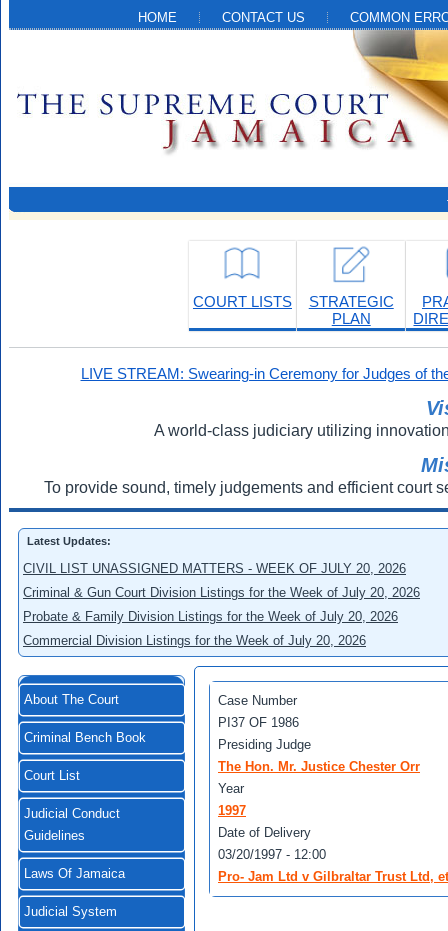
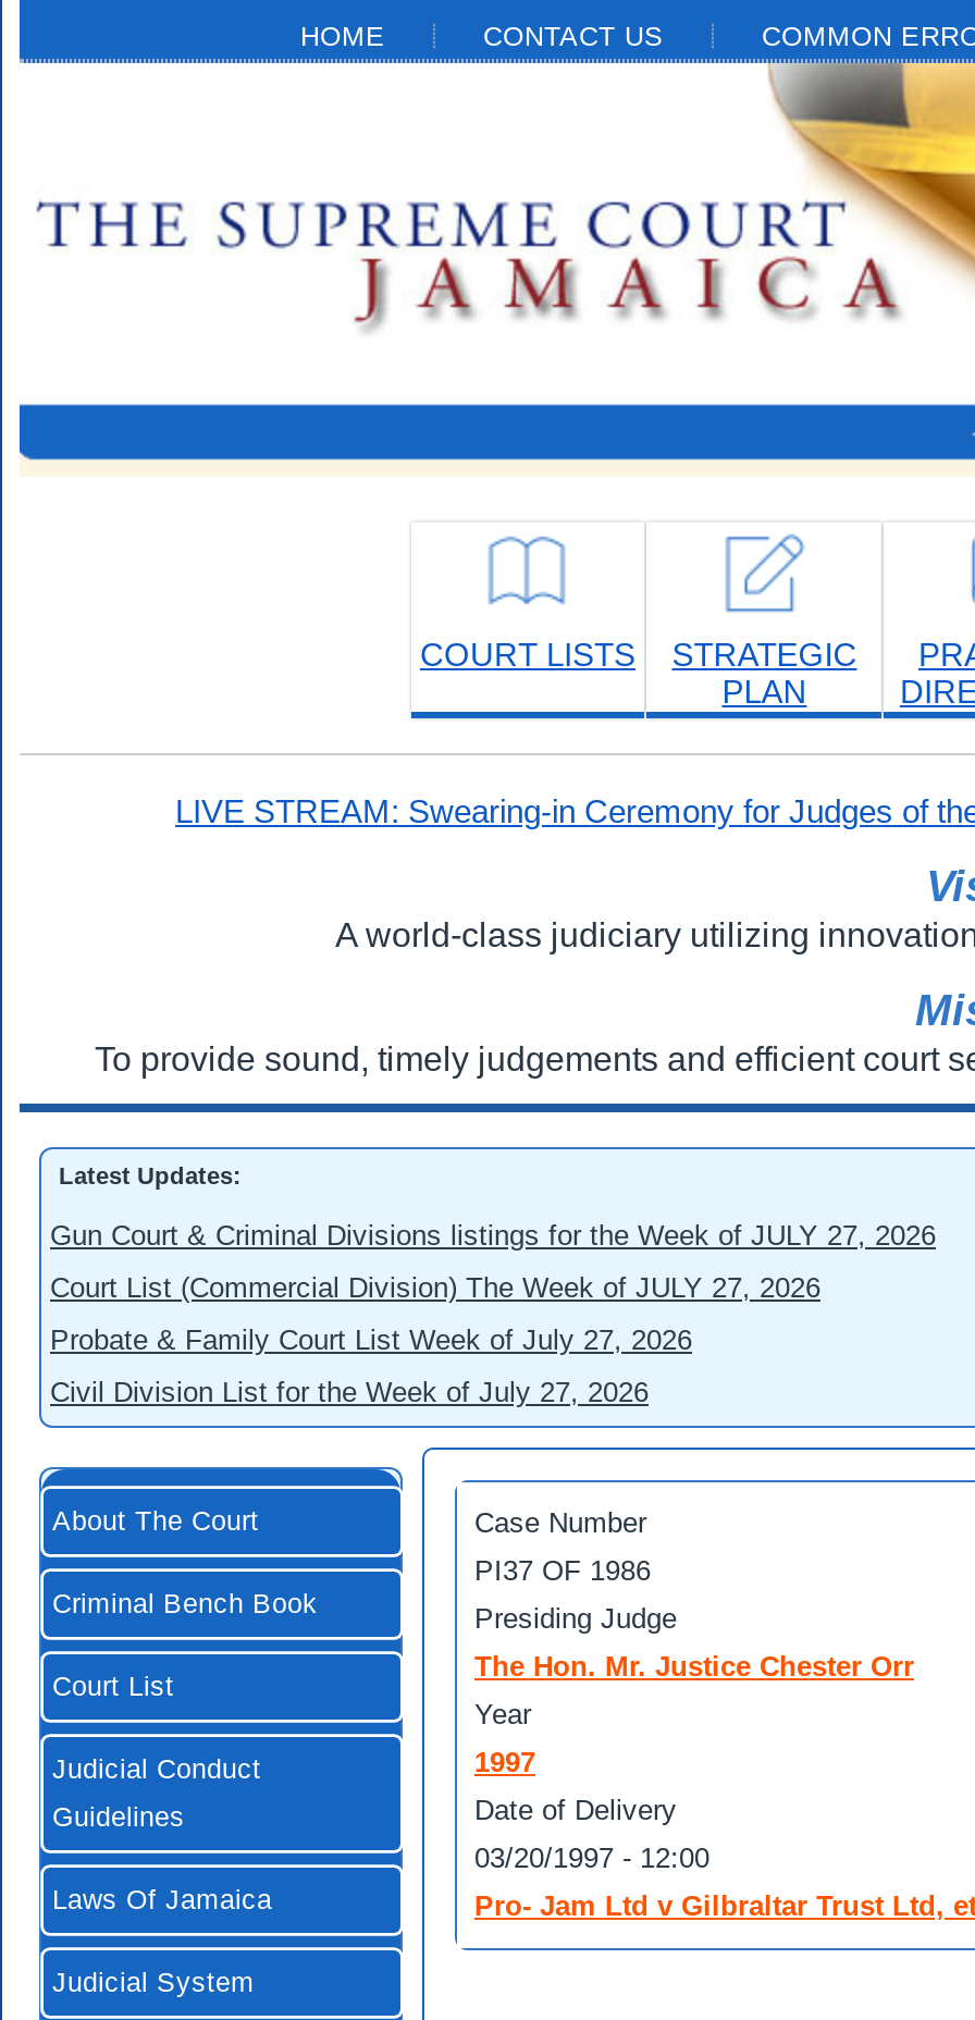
[23,561,406,576] CIVIL LIST UNASSIGNED MATTERS - WEEK OF JULY 20, 2026 -> [50,1219,936,1252] Gun Court & Criminal Divisions listings for the Week of JULY 27, 2026
[23,585,420,600] Criminal & Gun Court Division Listings for the Week of July 20, 2026 -> [50,1271,820,1304] Court List (Commercial Division) The Week of JULY 27, 2026
[23,609,398,624] Probate & Family Division Listings for the Week of July 20, 2026 -> [50,1323,692,1356] Probate & Family Court List Week of July 27, 2026
[23,633,366,648] Commercial Division Listings for the Week of July 20, 2026 -> [50,1376,649,1408] Civil Division List for the Week of July 27, 2026

